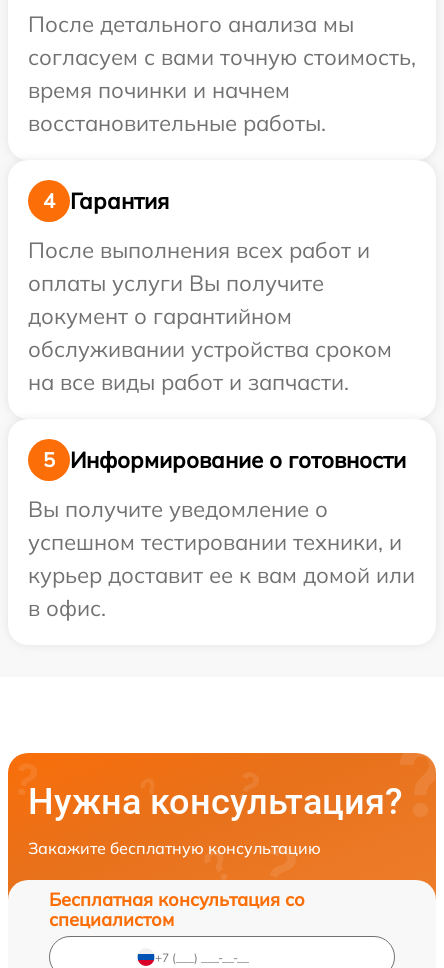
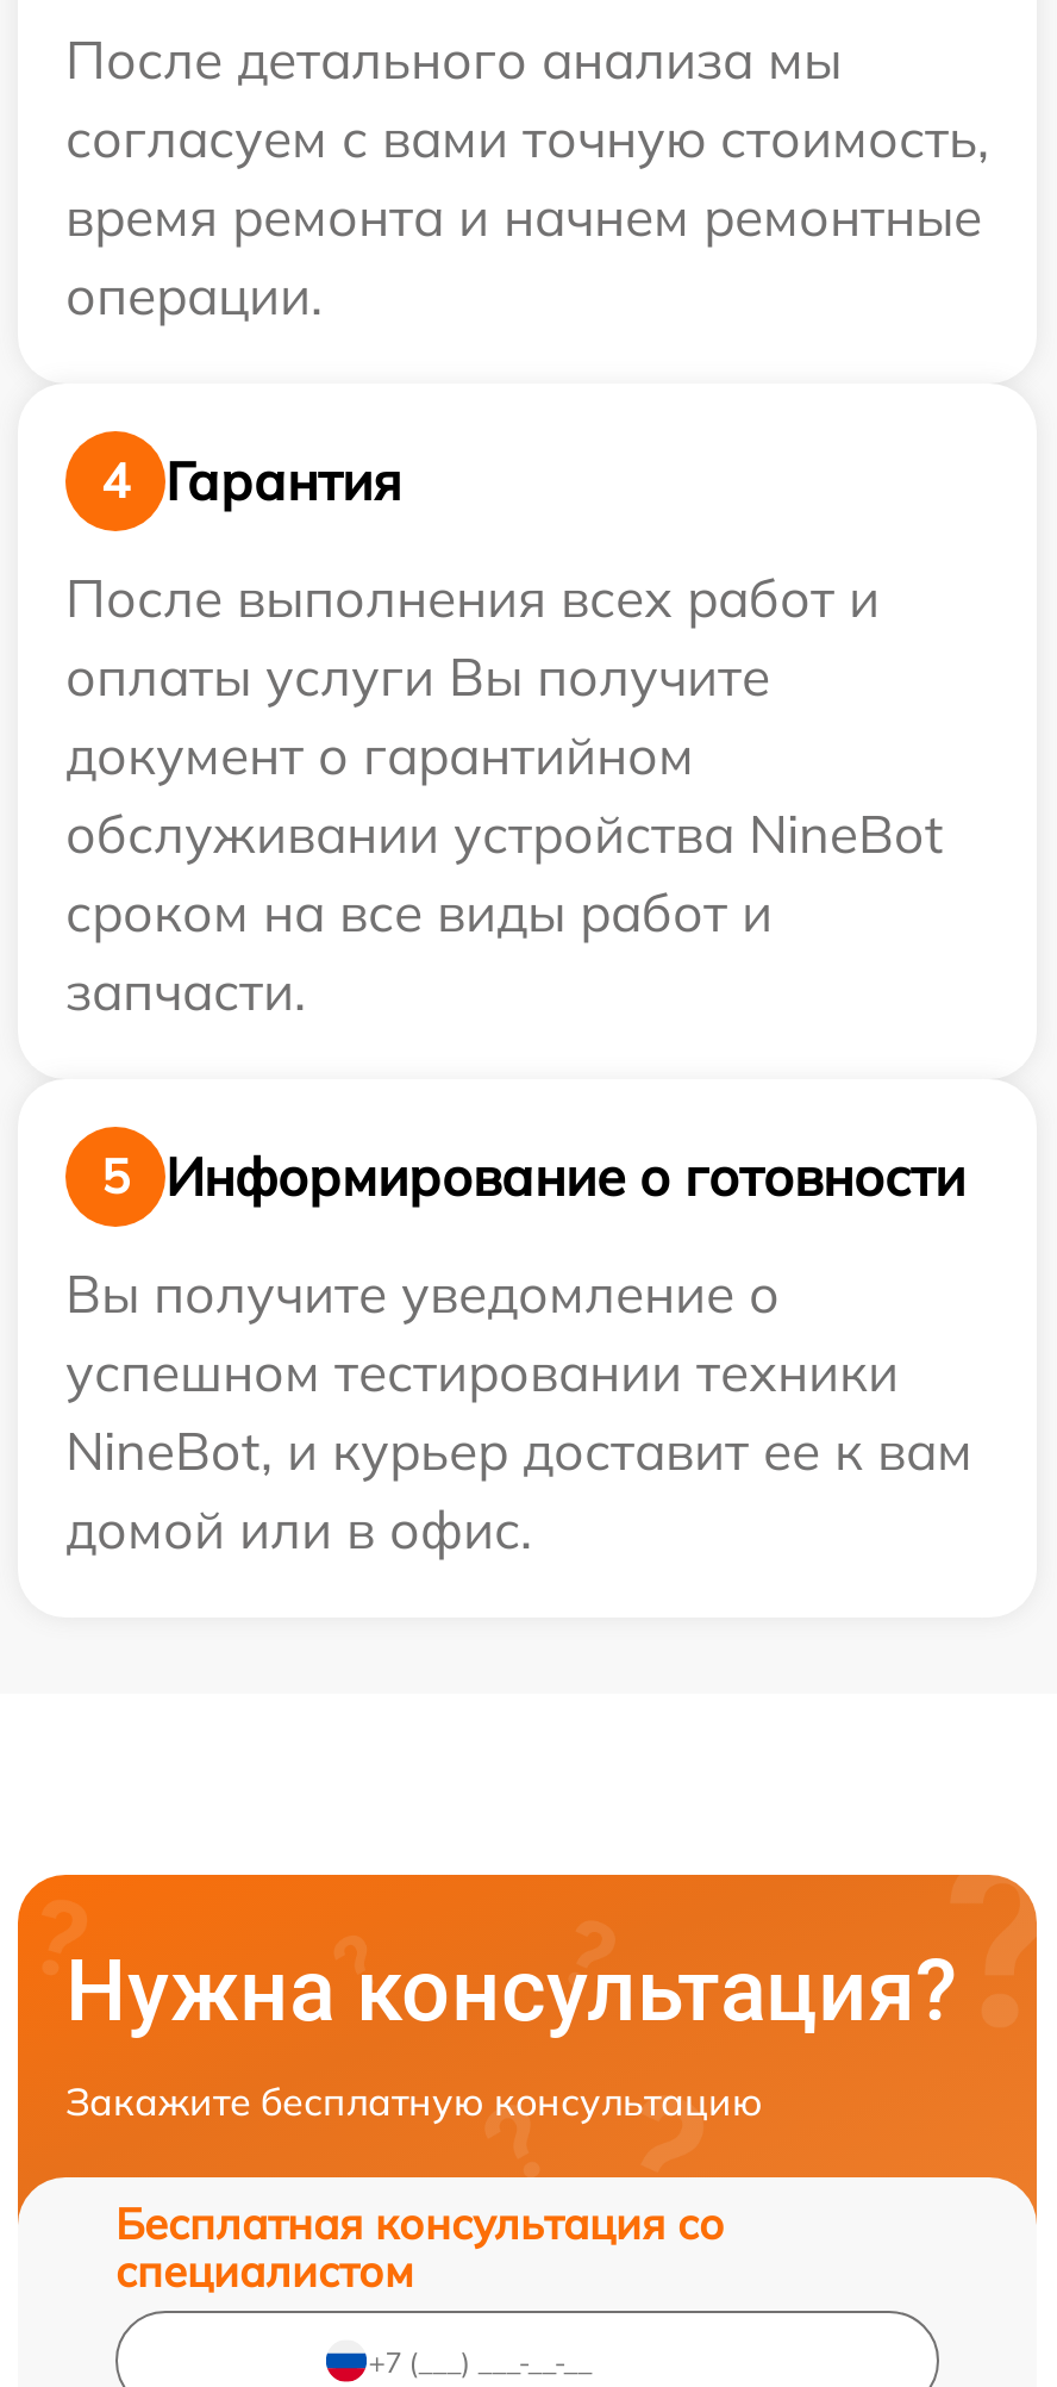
[28,76,326,137] время починки и начнем | восстановительные работы. -> [65,184,982,329] время ремонта и начнем ремонтные | операции.
[28,335,392,396] обслуживании устройства сроком | на все виды работ и запчасти. -> [65,801,944,1025] обслуживании устройства NineBot | сроком на все виды работ и | запчасти.
[28,528,415,622] успешном тестировании техники, и | курьер доставит ее к вам домой или | в офис. -> [65,1340,972,1563] успешном тестировании техники | NineBot, и курьер доставит ее к вам | домой или в офис.

